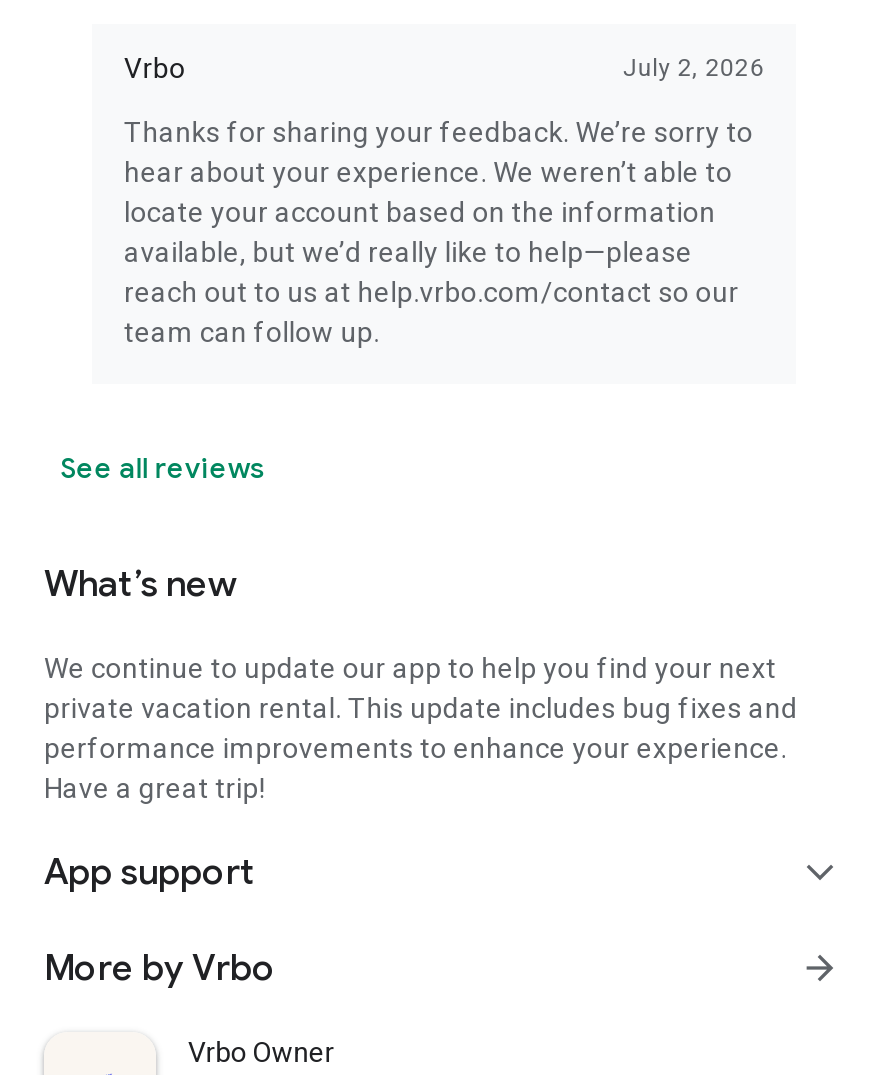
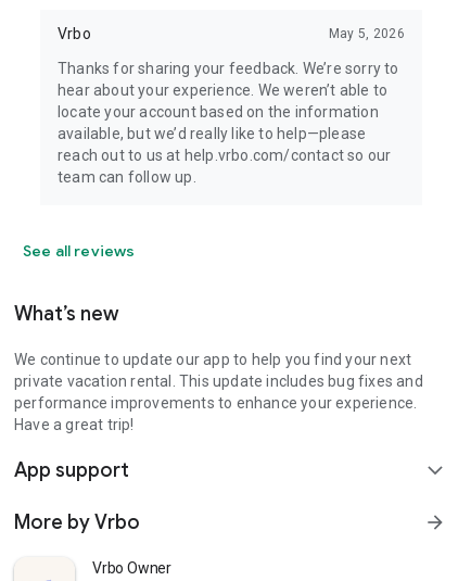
[623,54,764,82] July 2, 2026 -> [329,26,405,42] May 5, 2026

